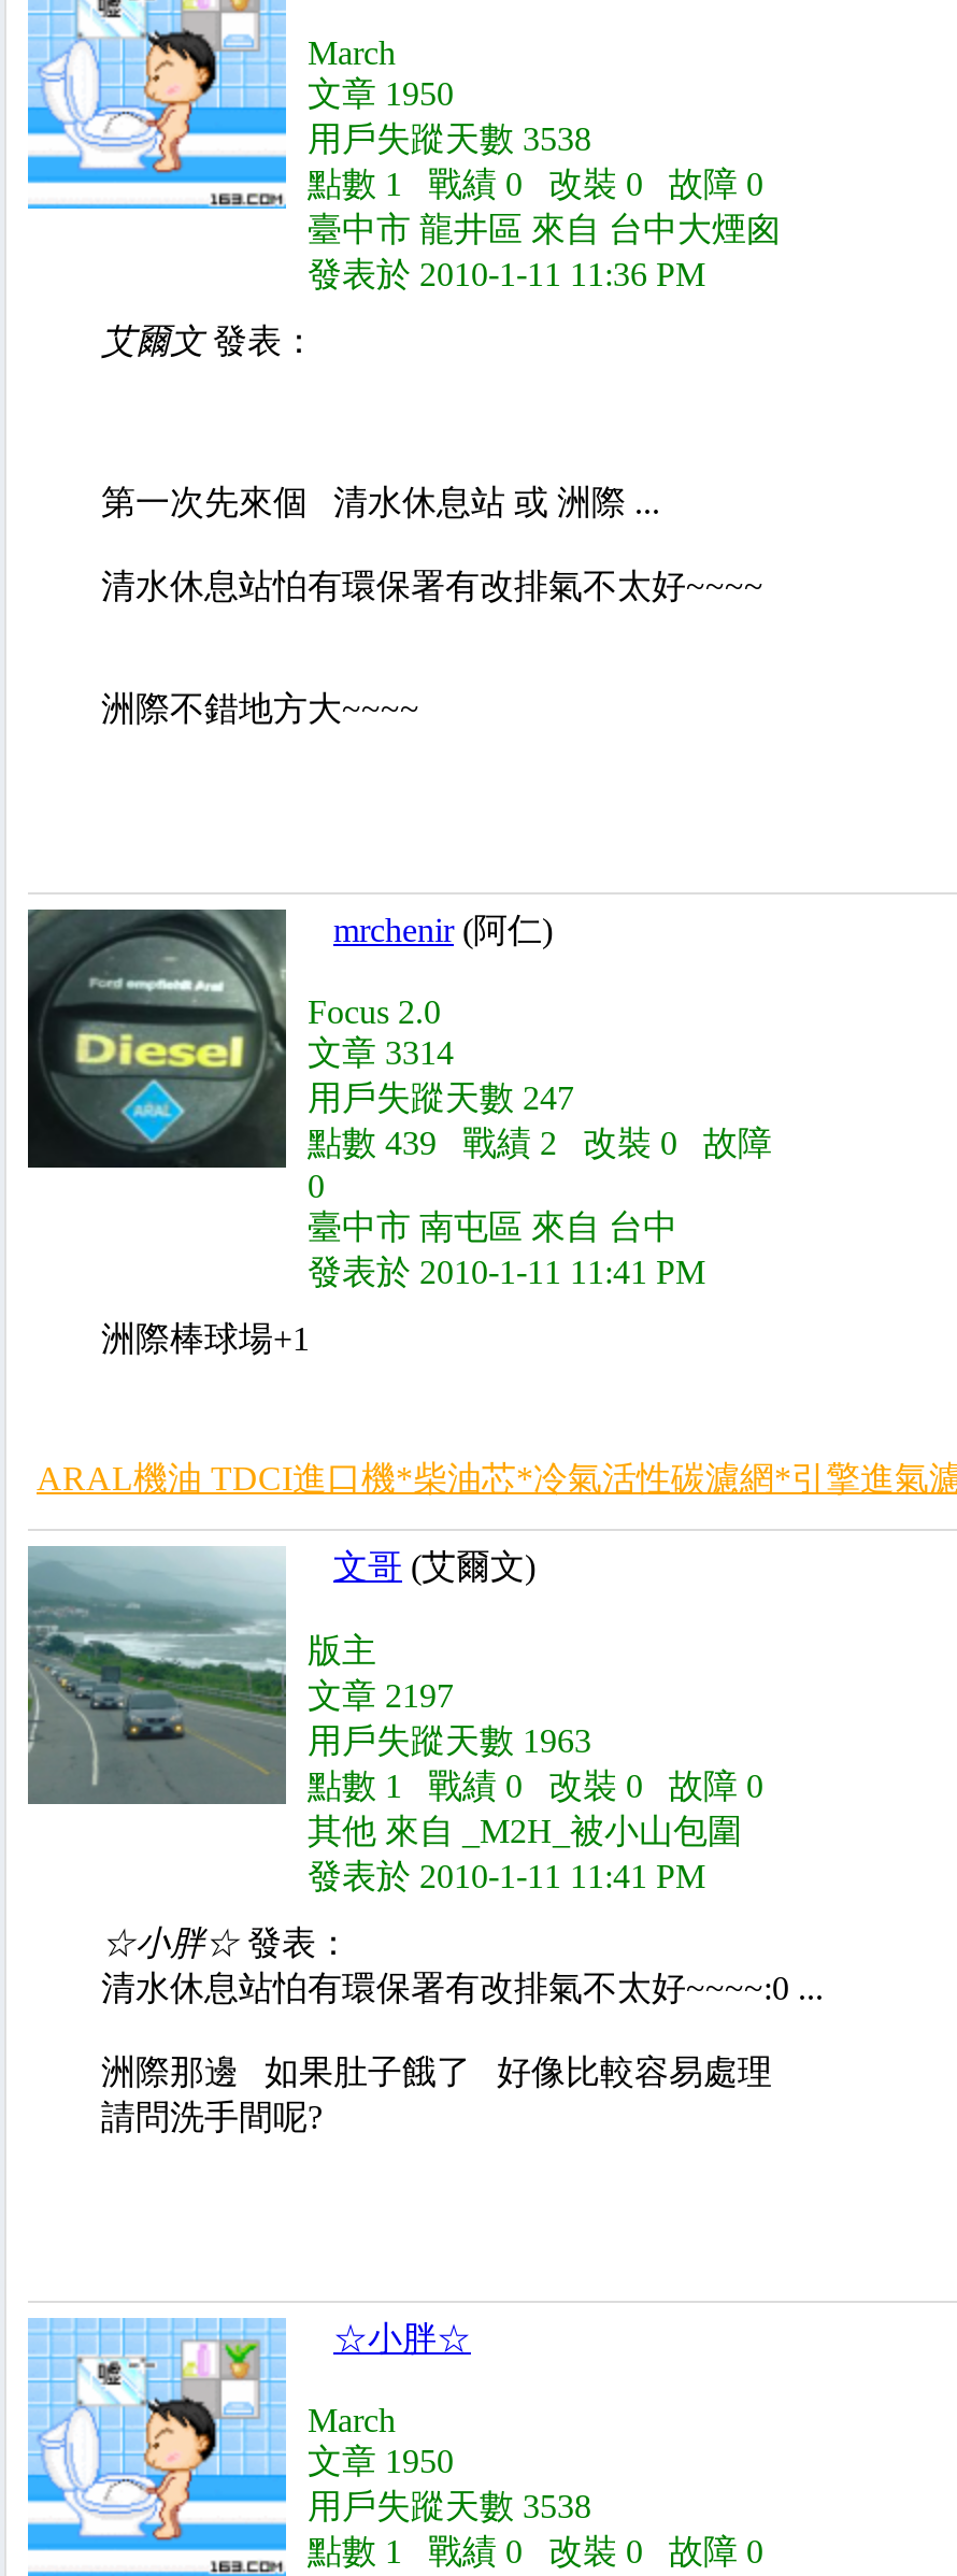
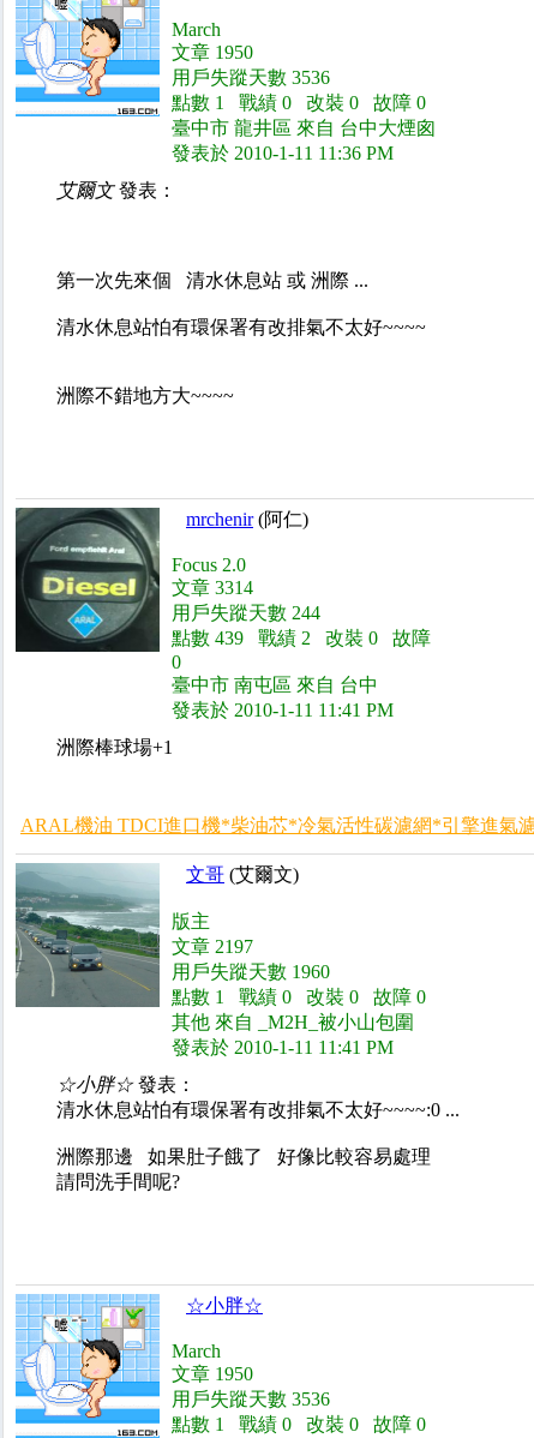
[308,120,591,157] 用戶失蹤天數 3538 -> [172,67,330,88] 用戶失蹤天數 3536
[308,1079,574,1116] 用戶失蹤天數 247 -> [172,603,320,623] 用戶失蹤天數 244
[308,1722,591,1759] 用戶失蹤天數 1963 -> [172,961,330,982] 用戶失蹤天數 1960
[308,2488,591,2524] 用戶失蹤天數 3538 -> [172,1389,330,1409] 用戶失蹤天數 3536

